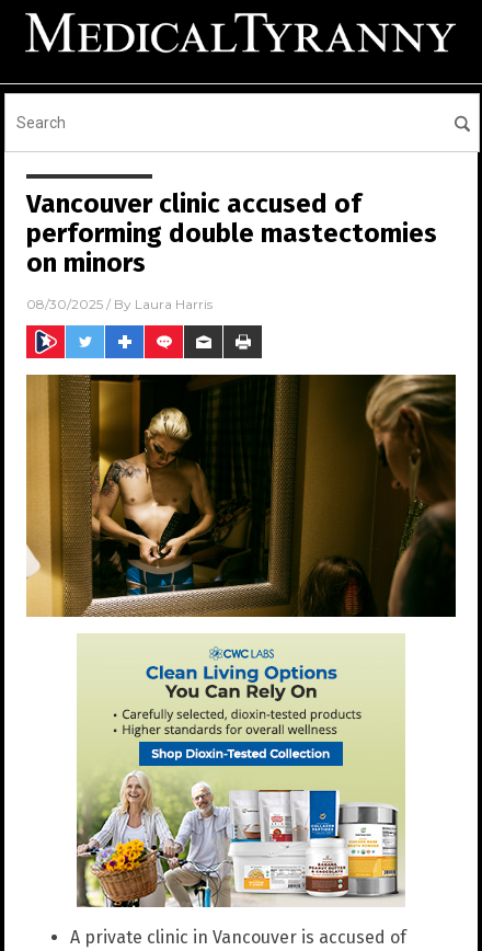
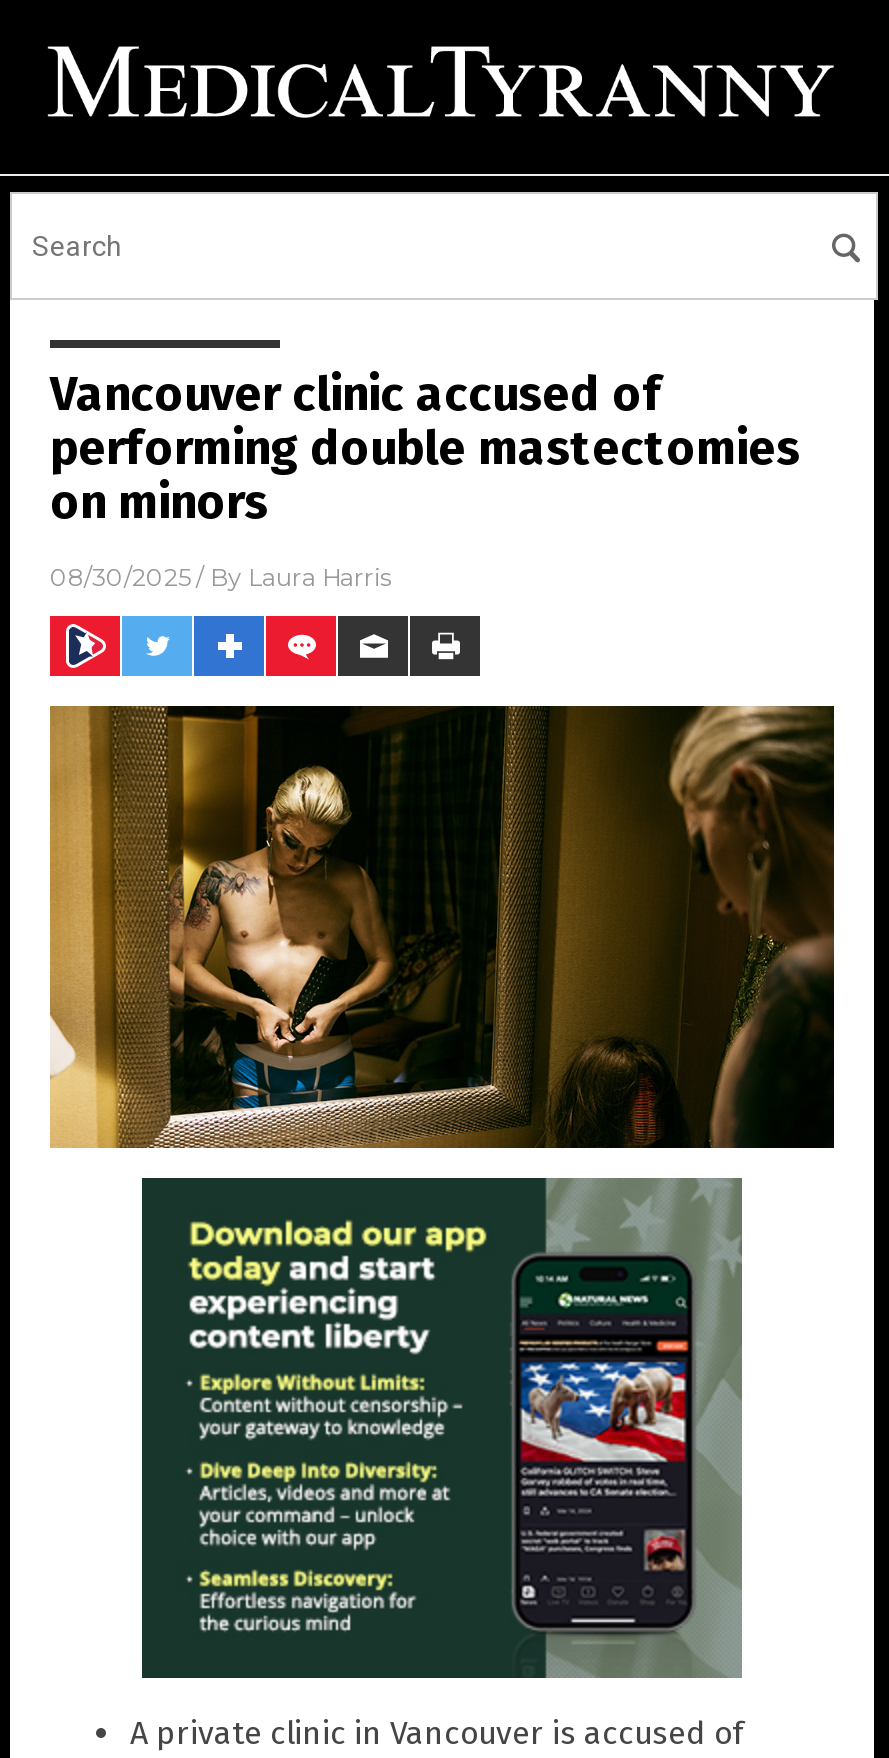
[76,633,405,908] [image] -> [140,1176,742,1680] [image]

